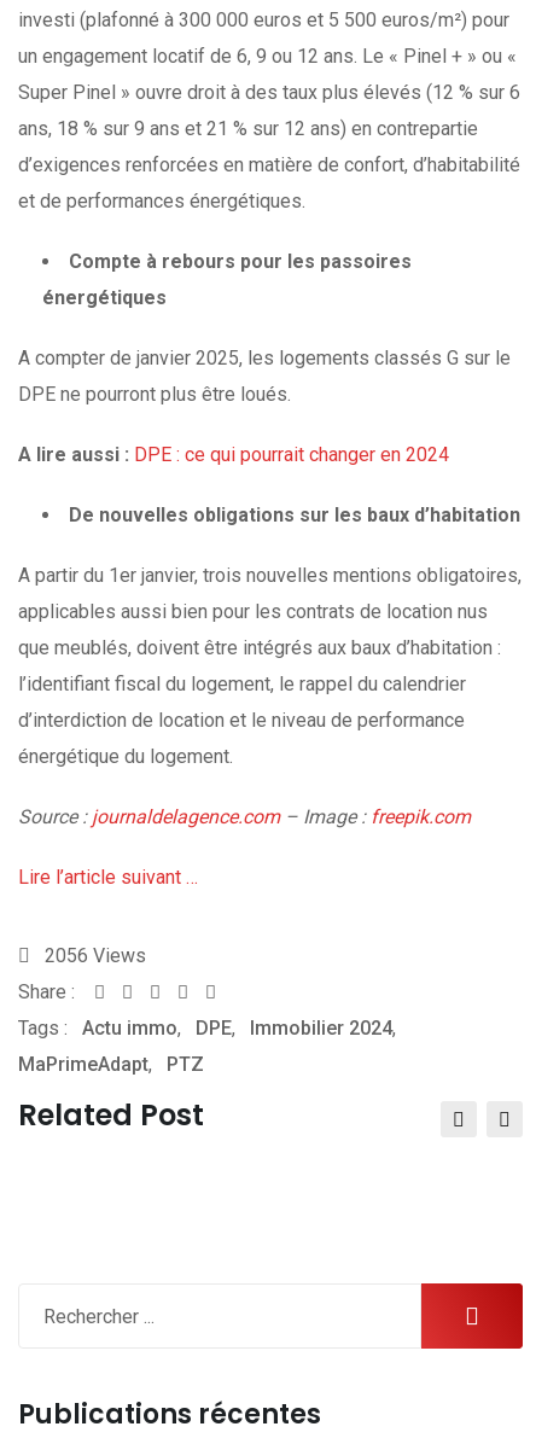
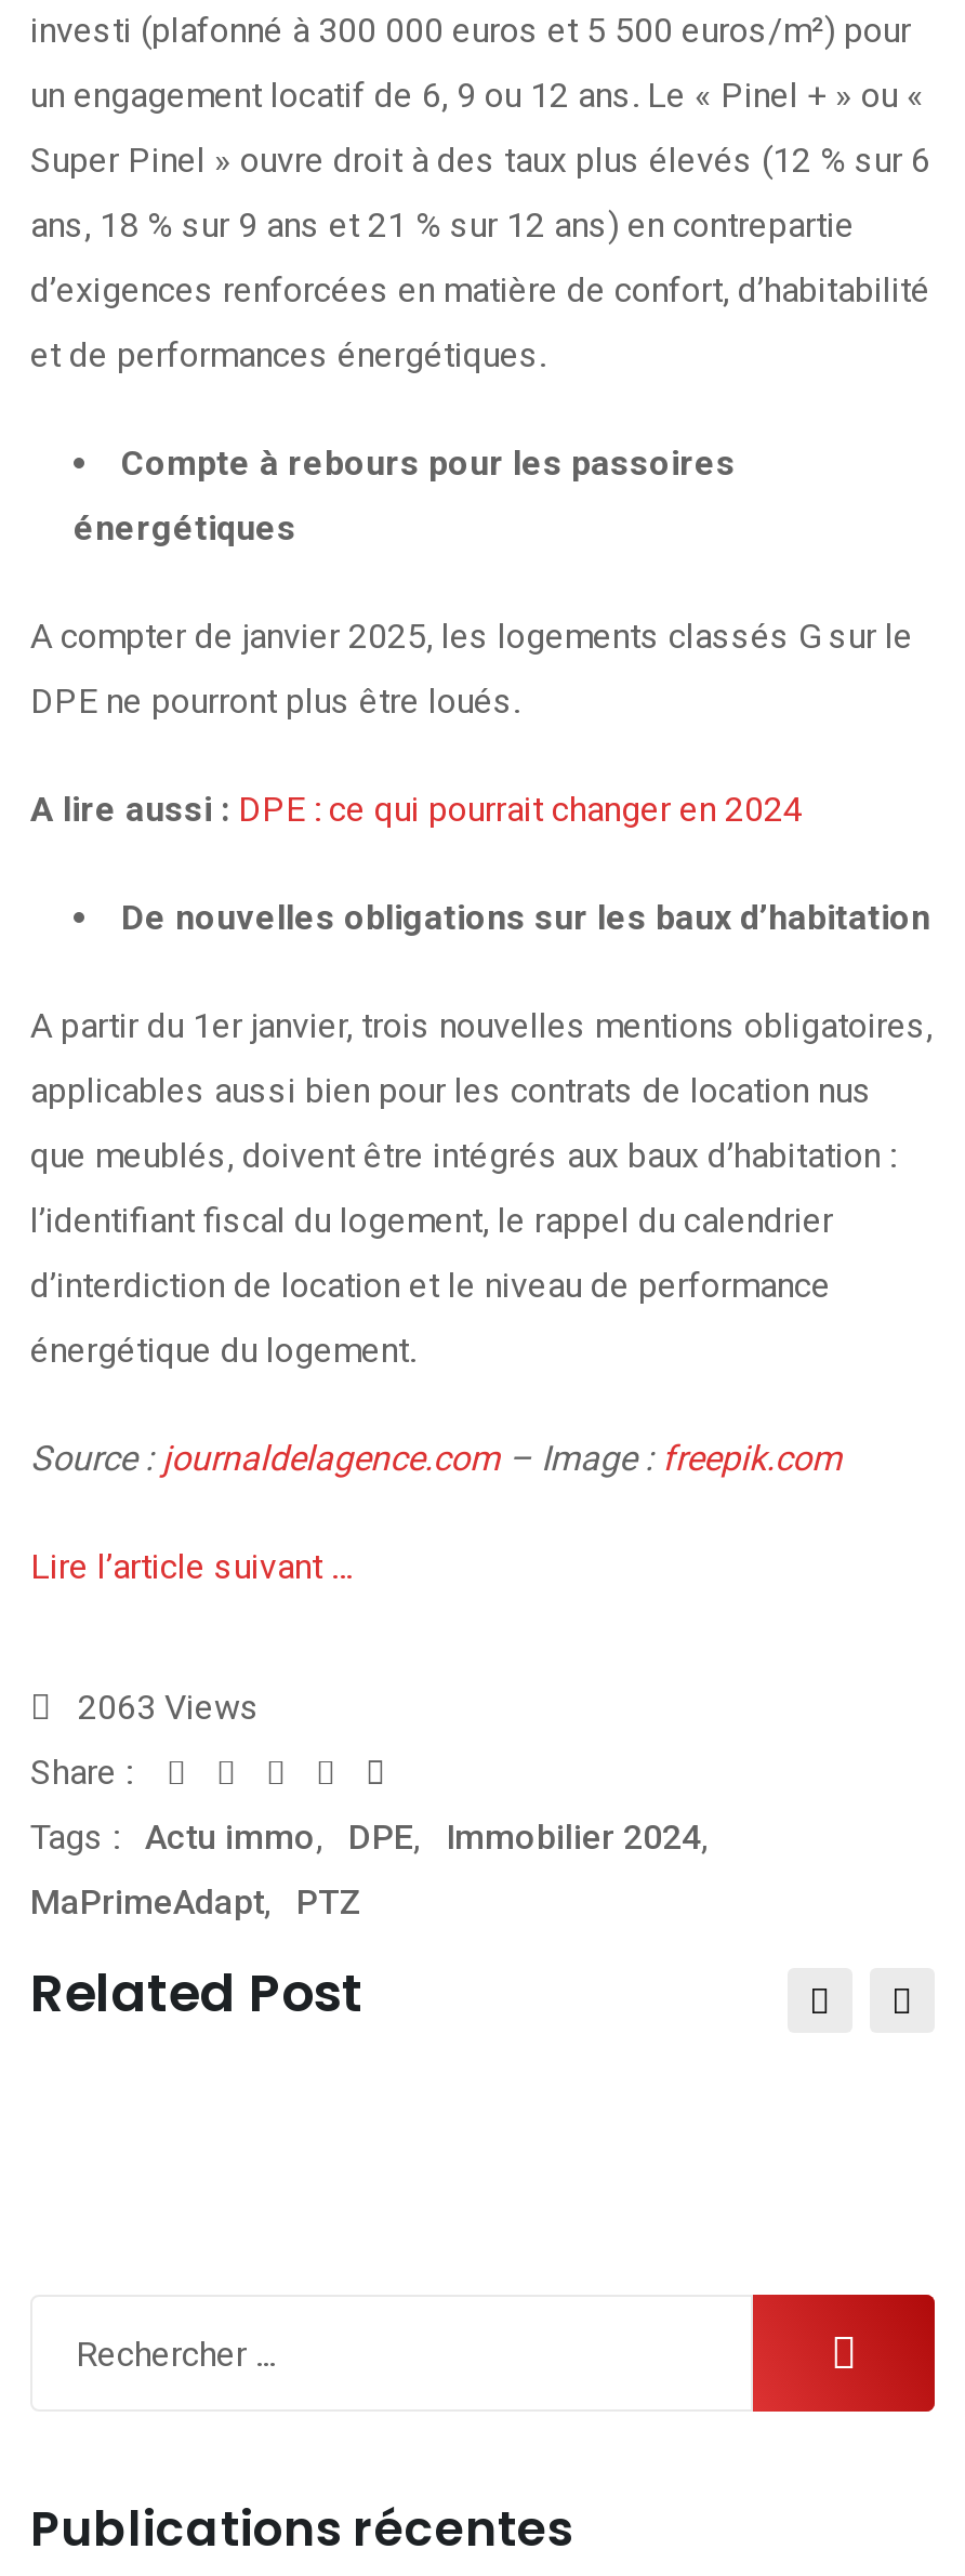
[45,944,146,967] 2056 Views -> [78,1687,260,1728] 2063 Views

